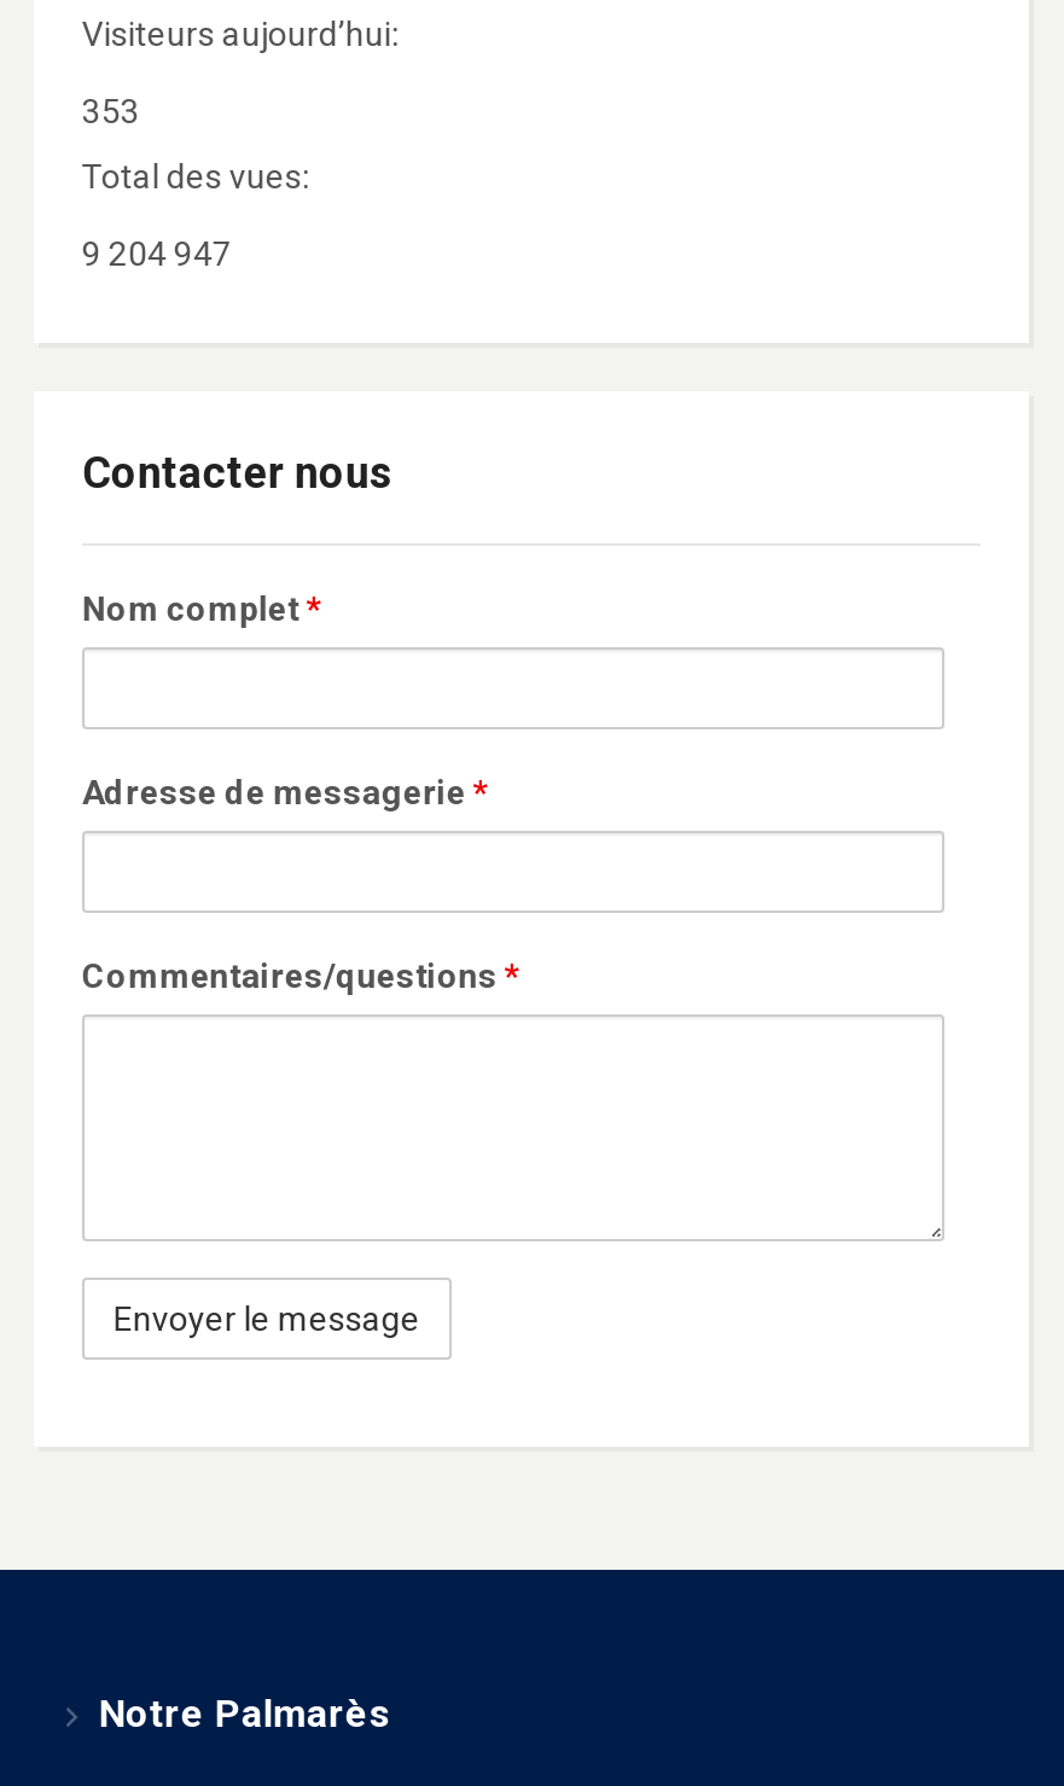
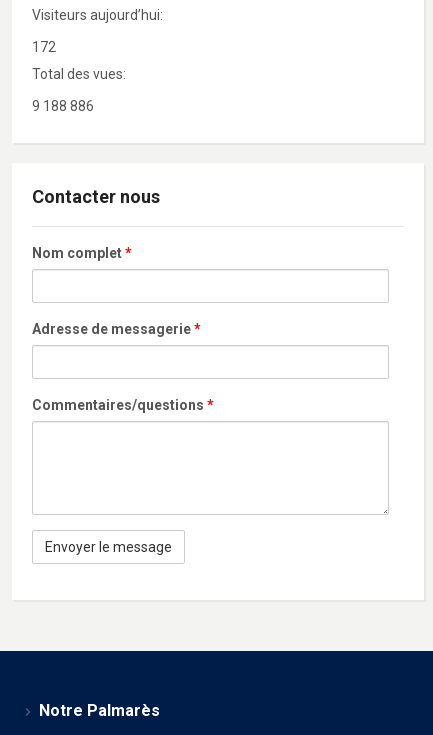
[82,92,140,130] 353 -> [32,39,56,55] 172
[82,234,232,273] 9 204 947 -> [32,98,94,114] 9 188 886

